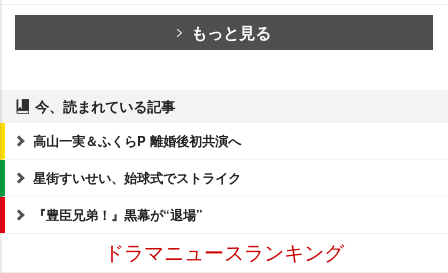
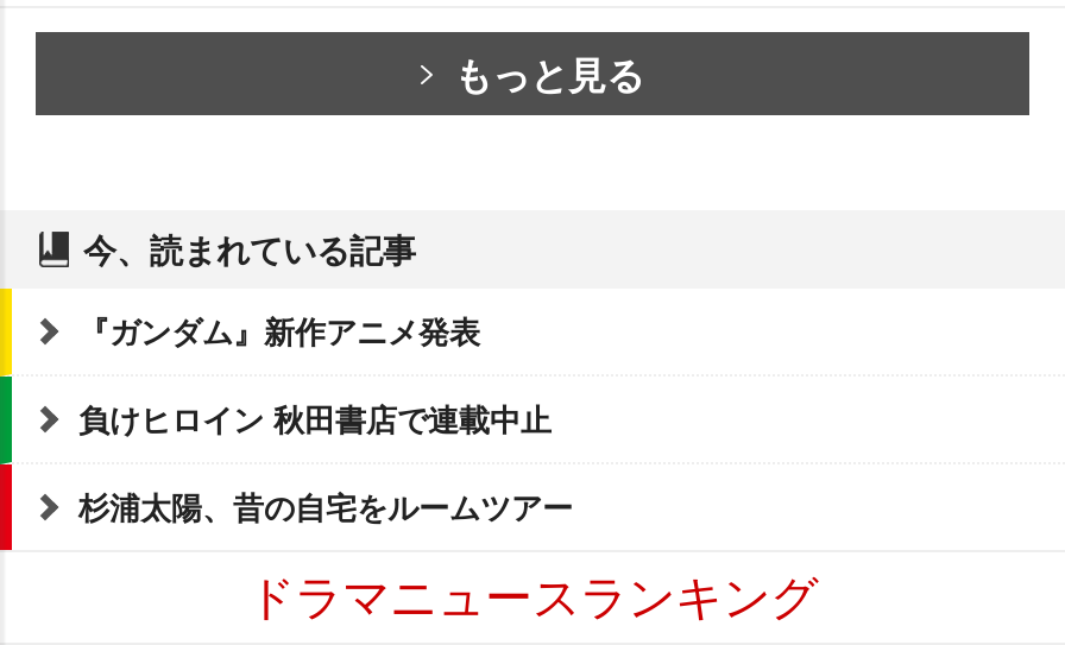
[33,131,241,150] 高山一実＆ふくらP 離婚後初共演へ -> [78,307,480,352] 『ガンダム』新作アニメ発表
[33,168,241,187] 星街すいせい、始球式でストライク -> [78,395,552,440] 負けヒロイン 秋田書店で連載中止
[33,205,203,224] 『豊臣兄弟！』黒幕が“退場” -> [78,483,573,528] 杉浦太陽、昔の自宅をルームツアー

